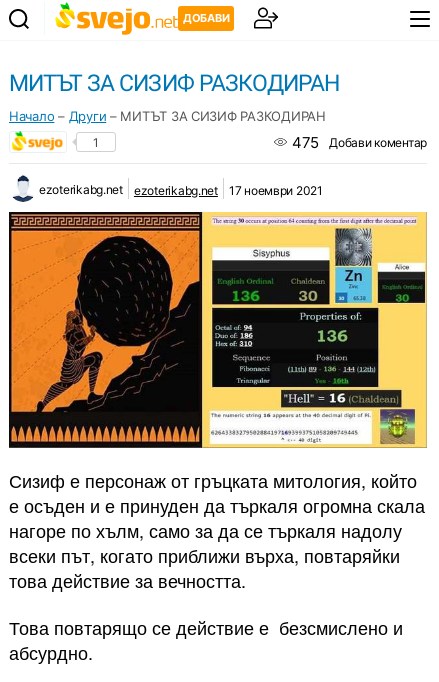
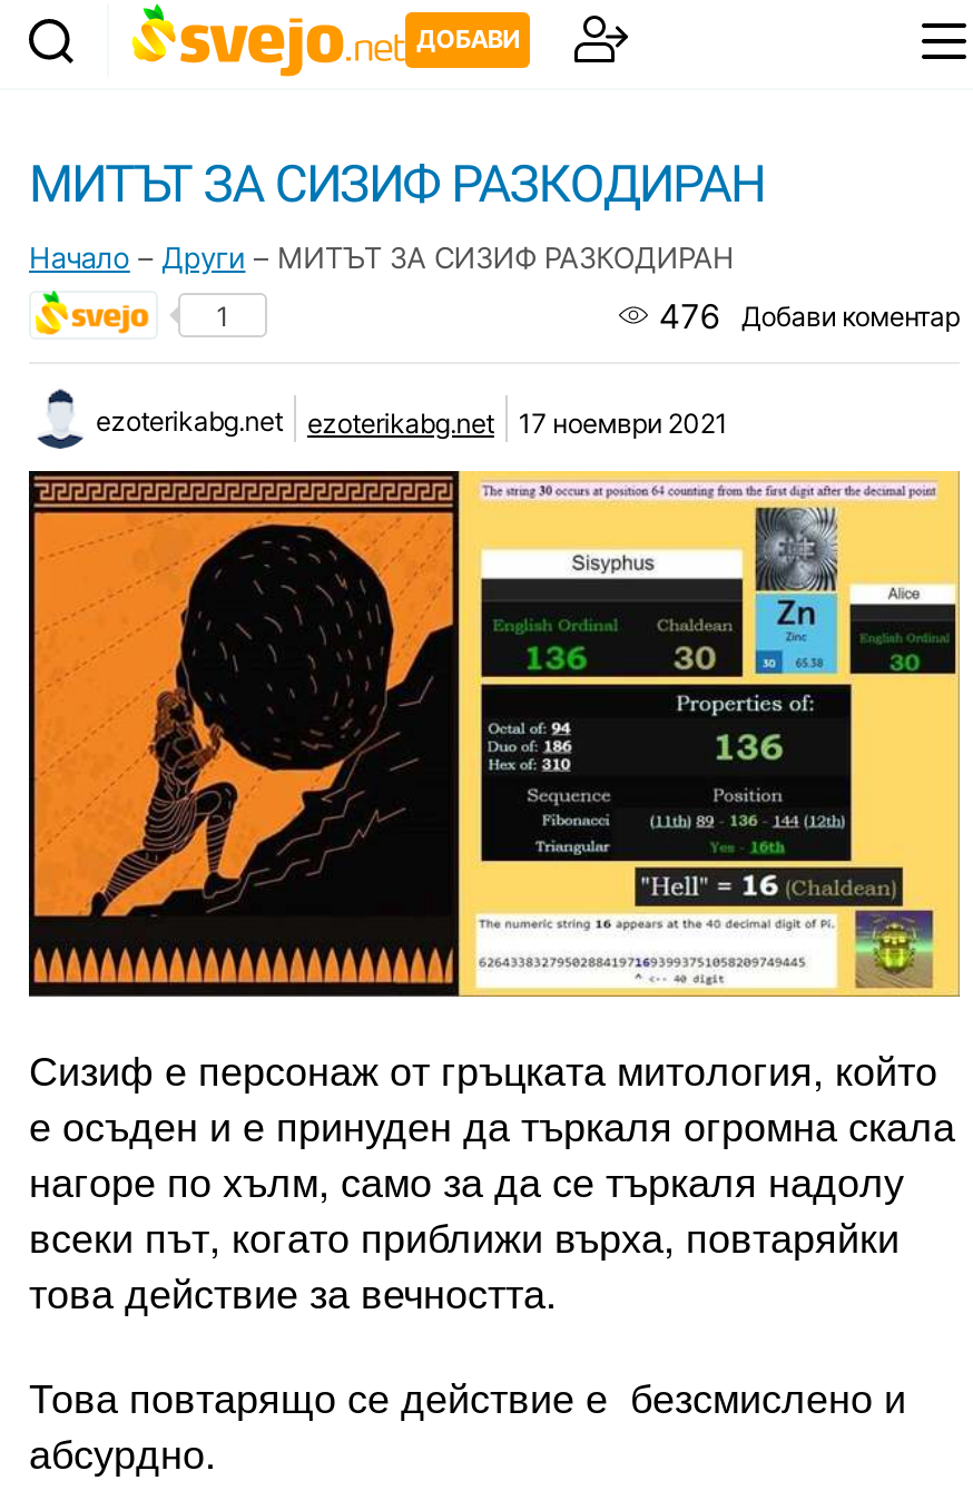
[292,133,427,152] 475 Добави коментар -> [659,294,960,337] 476 Добави коментар

